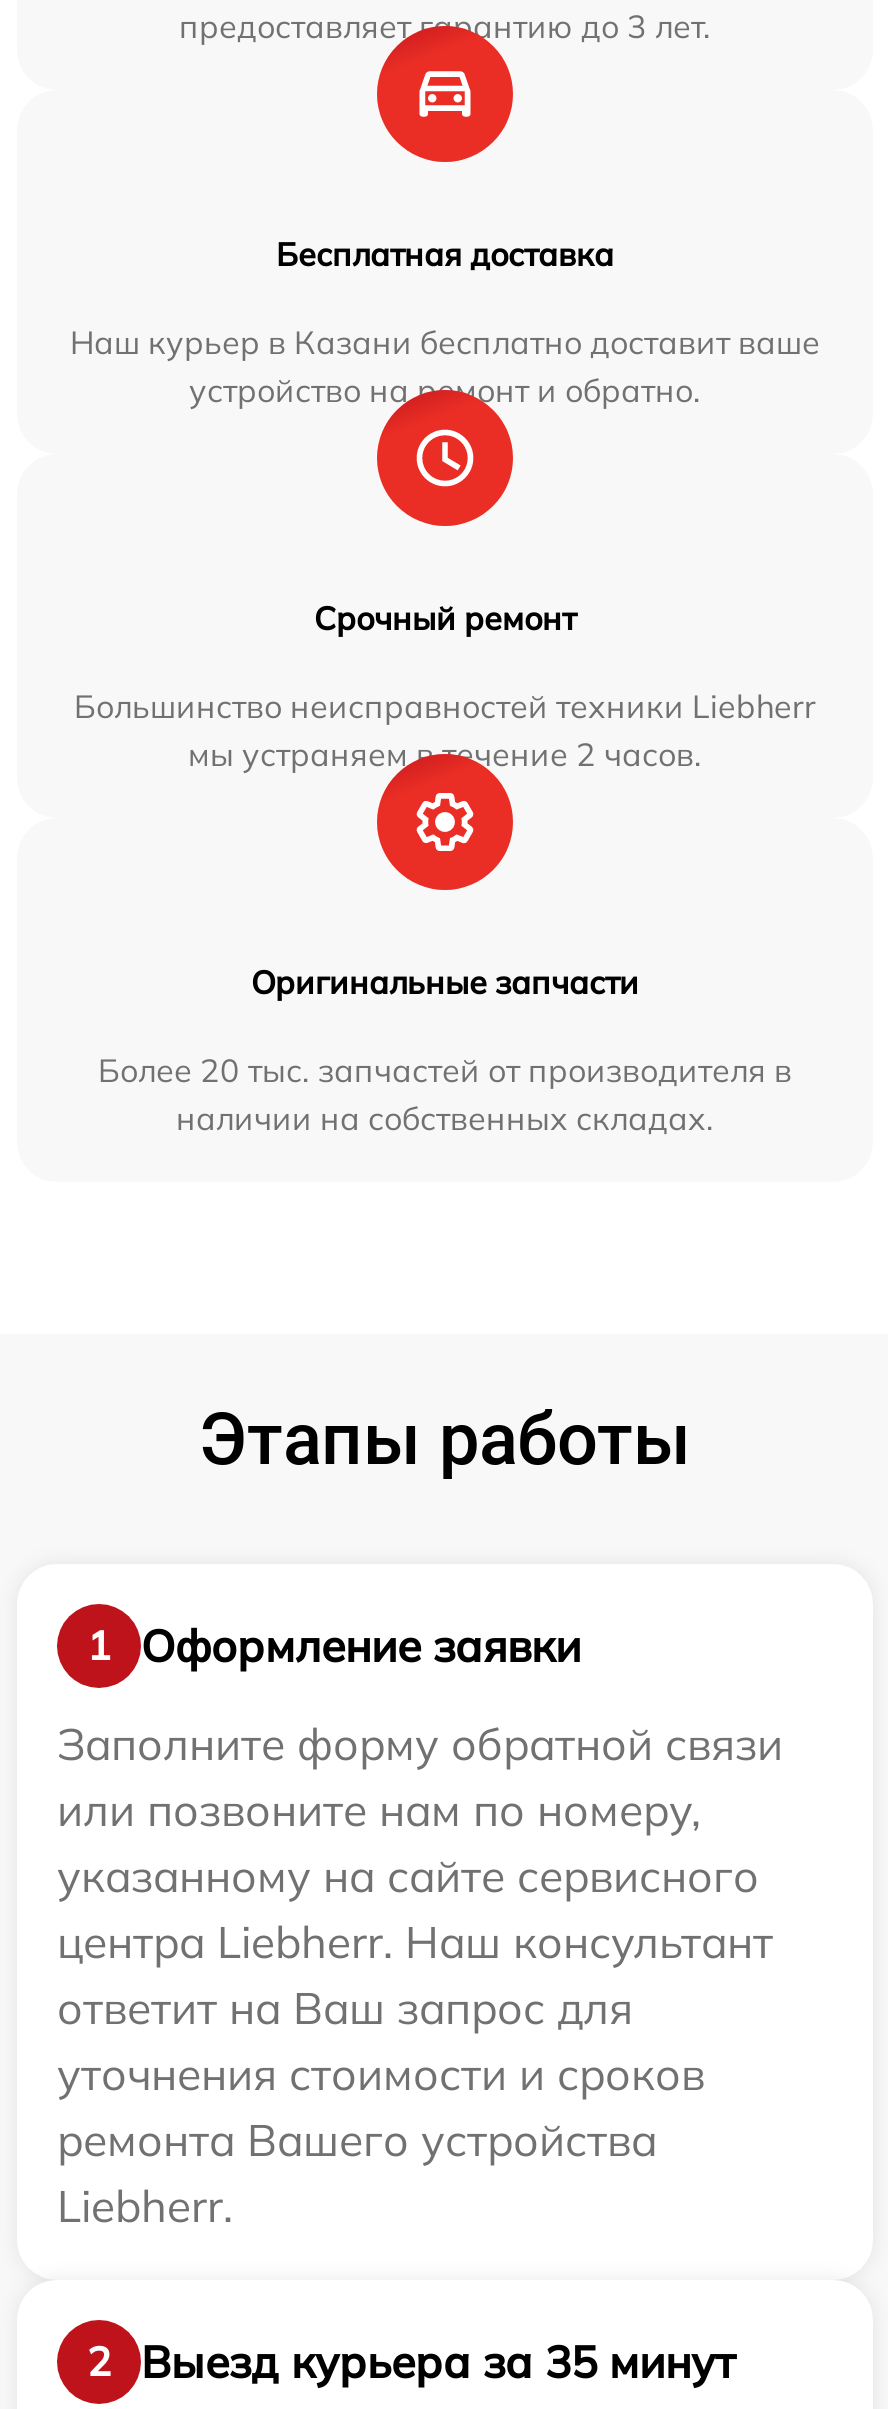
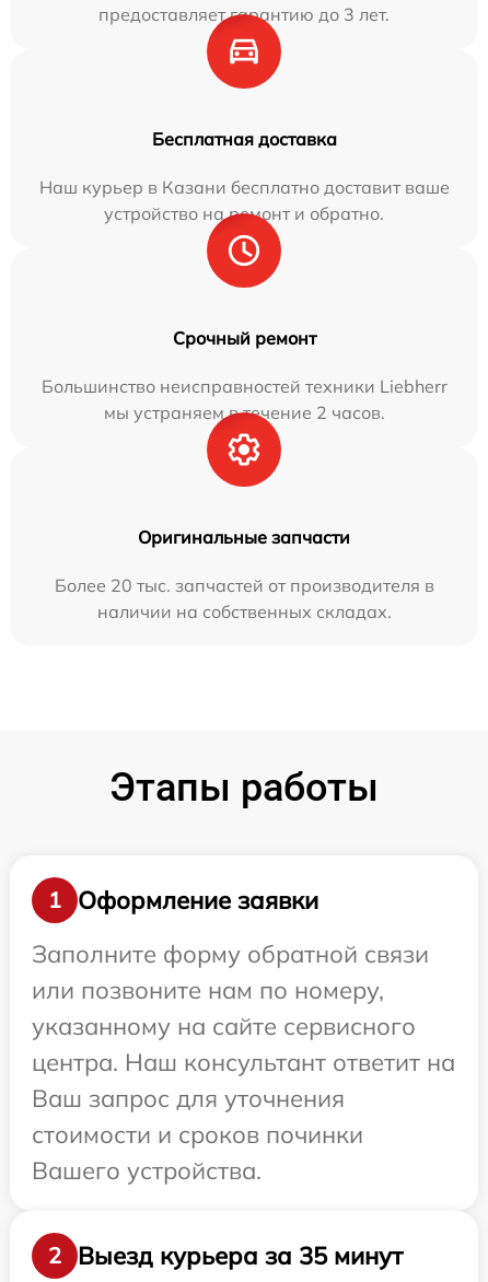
[57,1914,773,2234] центра Liebherr. Наш консультант | ответит на Ваш запрос для | уточнения стоимости и сроков | ремонта Вашего устройства | Liebherr. -> [32,1047,455,1186] центра. Наш консультант ответит на | Ваш запрос для уточнения | стоимости и сроков починки | Вашего устройства.

